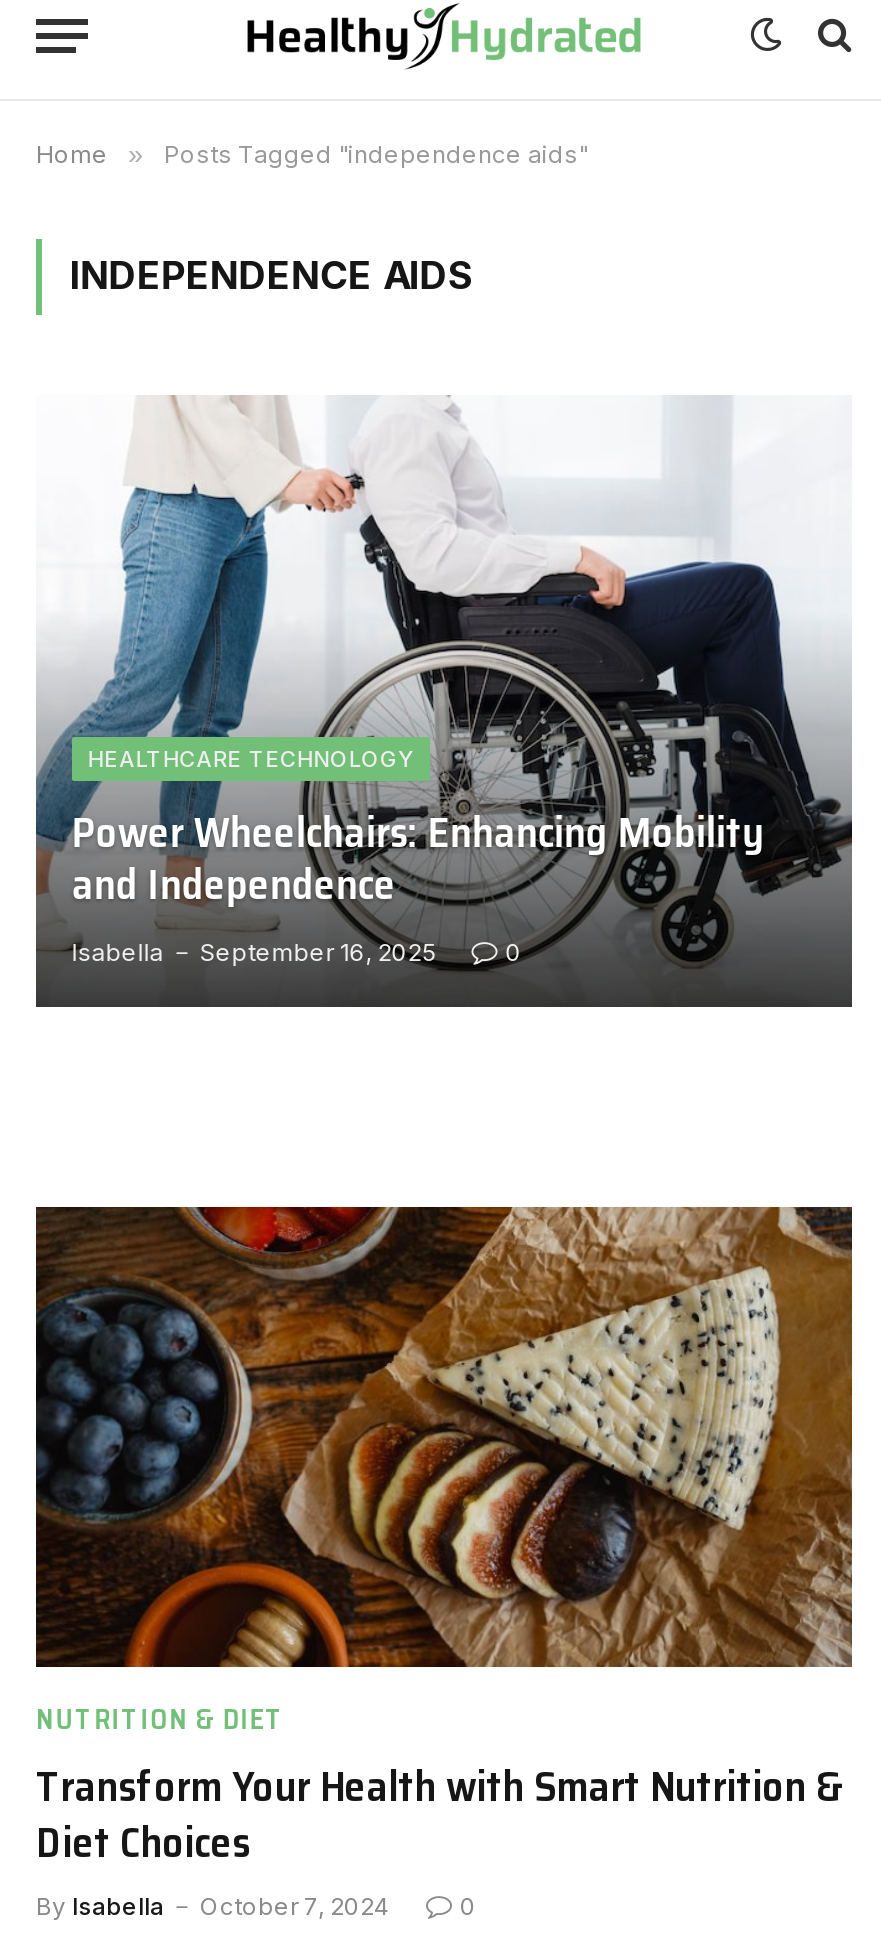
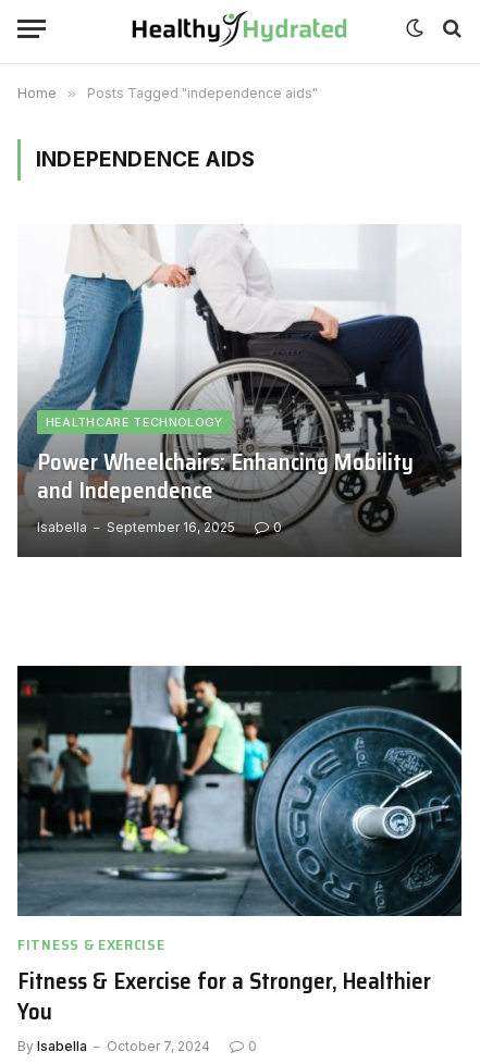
[34,1205,854,1874] [image] | NUTRITION & DIET | Transform Your Health with Smart Nutrition & | Diet Choices -> [16,665,463,1029] [image] | FITNESS & EXERCISE | Fitness & Exercise for a Stronger, Healthier | You

